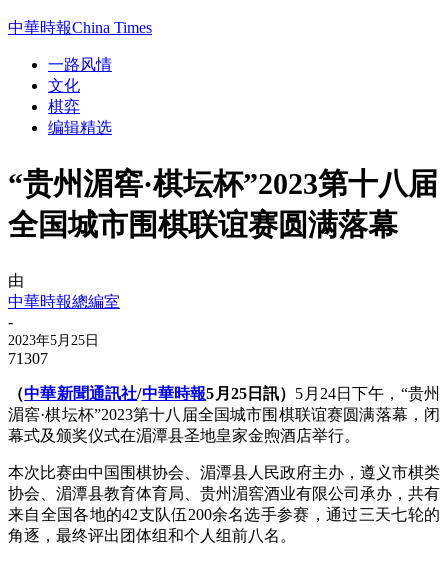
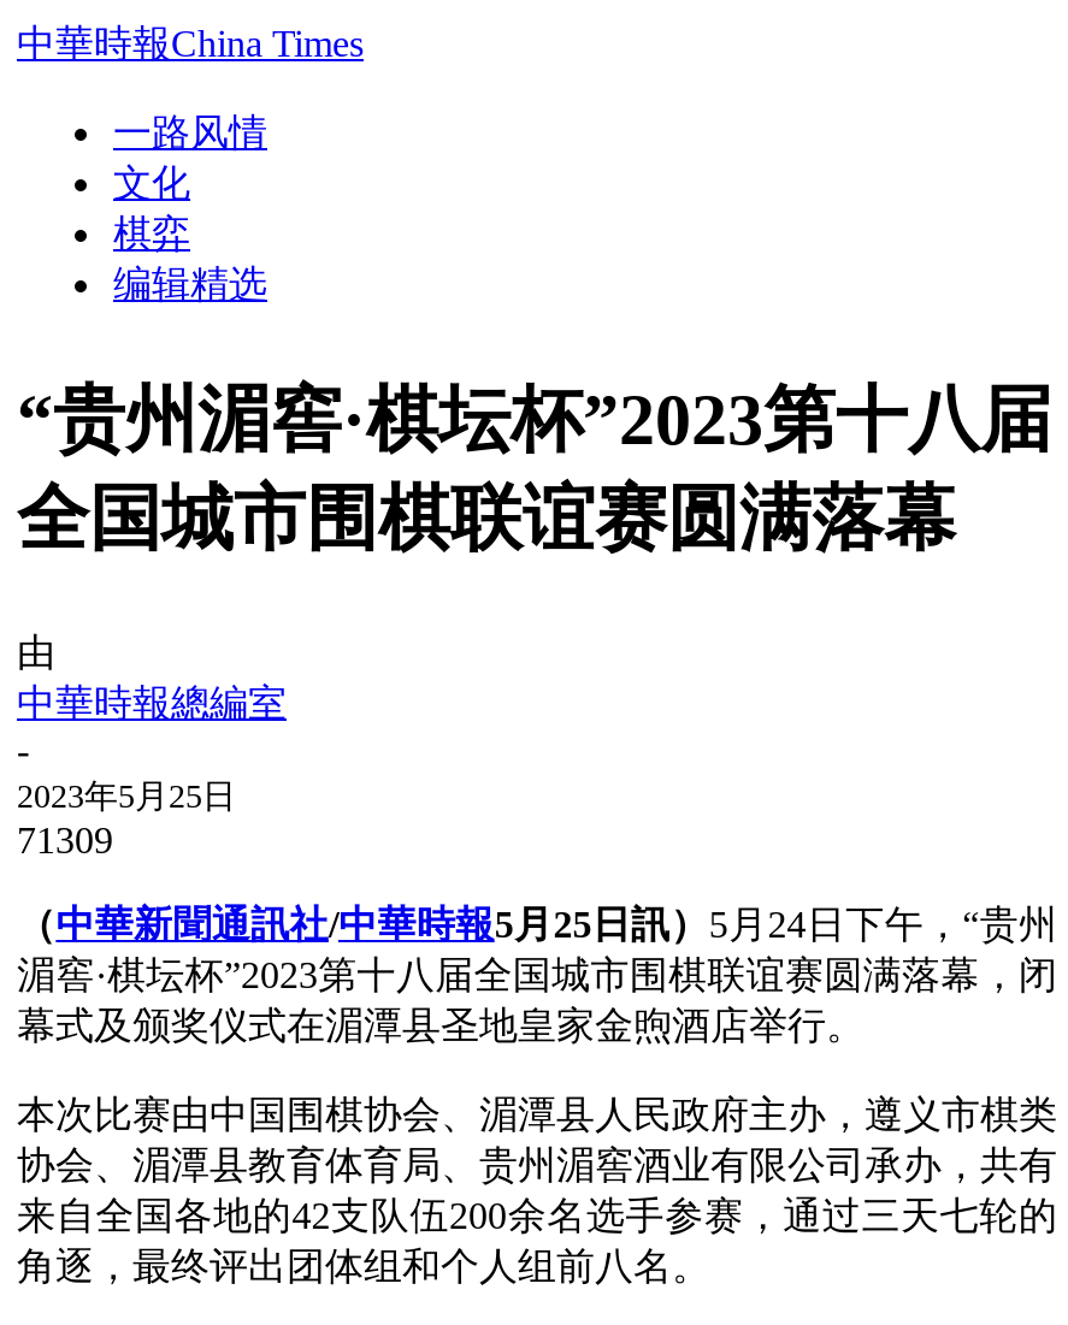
[8,350,48,367] 71307 -> [17,819,113,860] 71309

